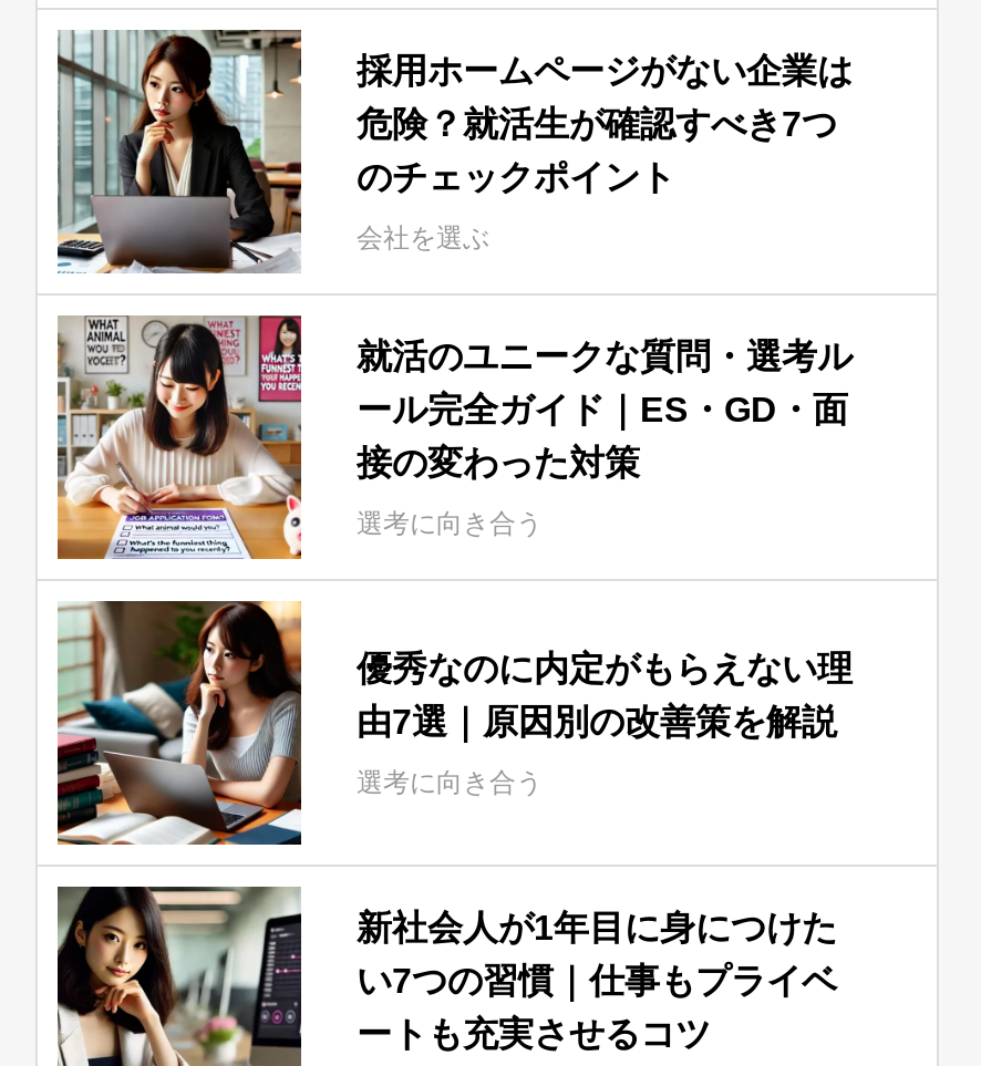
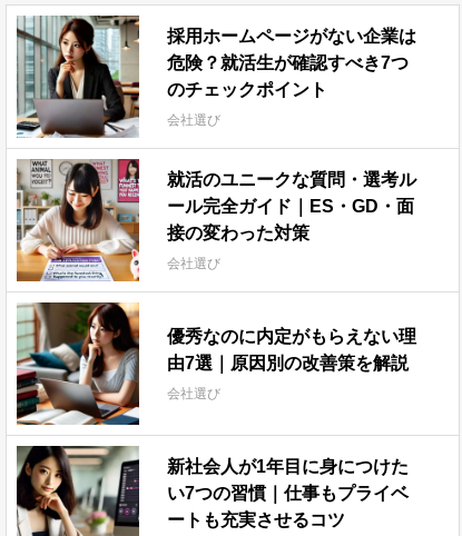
[357,221,489,252] 会社を選ぶ -> [167,112,220,127] 会社選び
[357,507,543,538] 選考に向き合う -> [167,255,220,271] 会社選び
[357,766,543,797] 選考に向き合う -> [167,385,220,401] 会社選び

